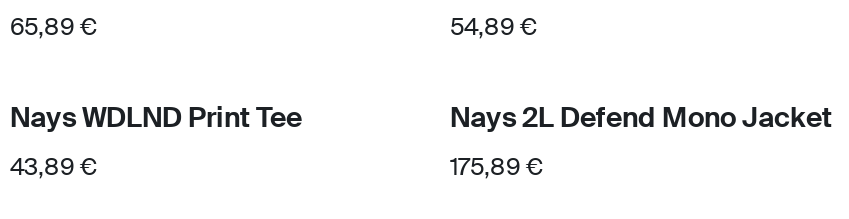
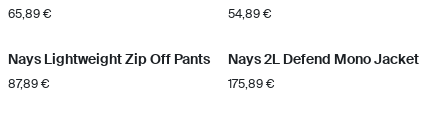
[10,99,302,183] Nays WDLND Print Tee | 43,89 € -> [8,50,210,92] Nays Lightweight Zip Off Pants | 87,89 €

